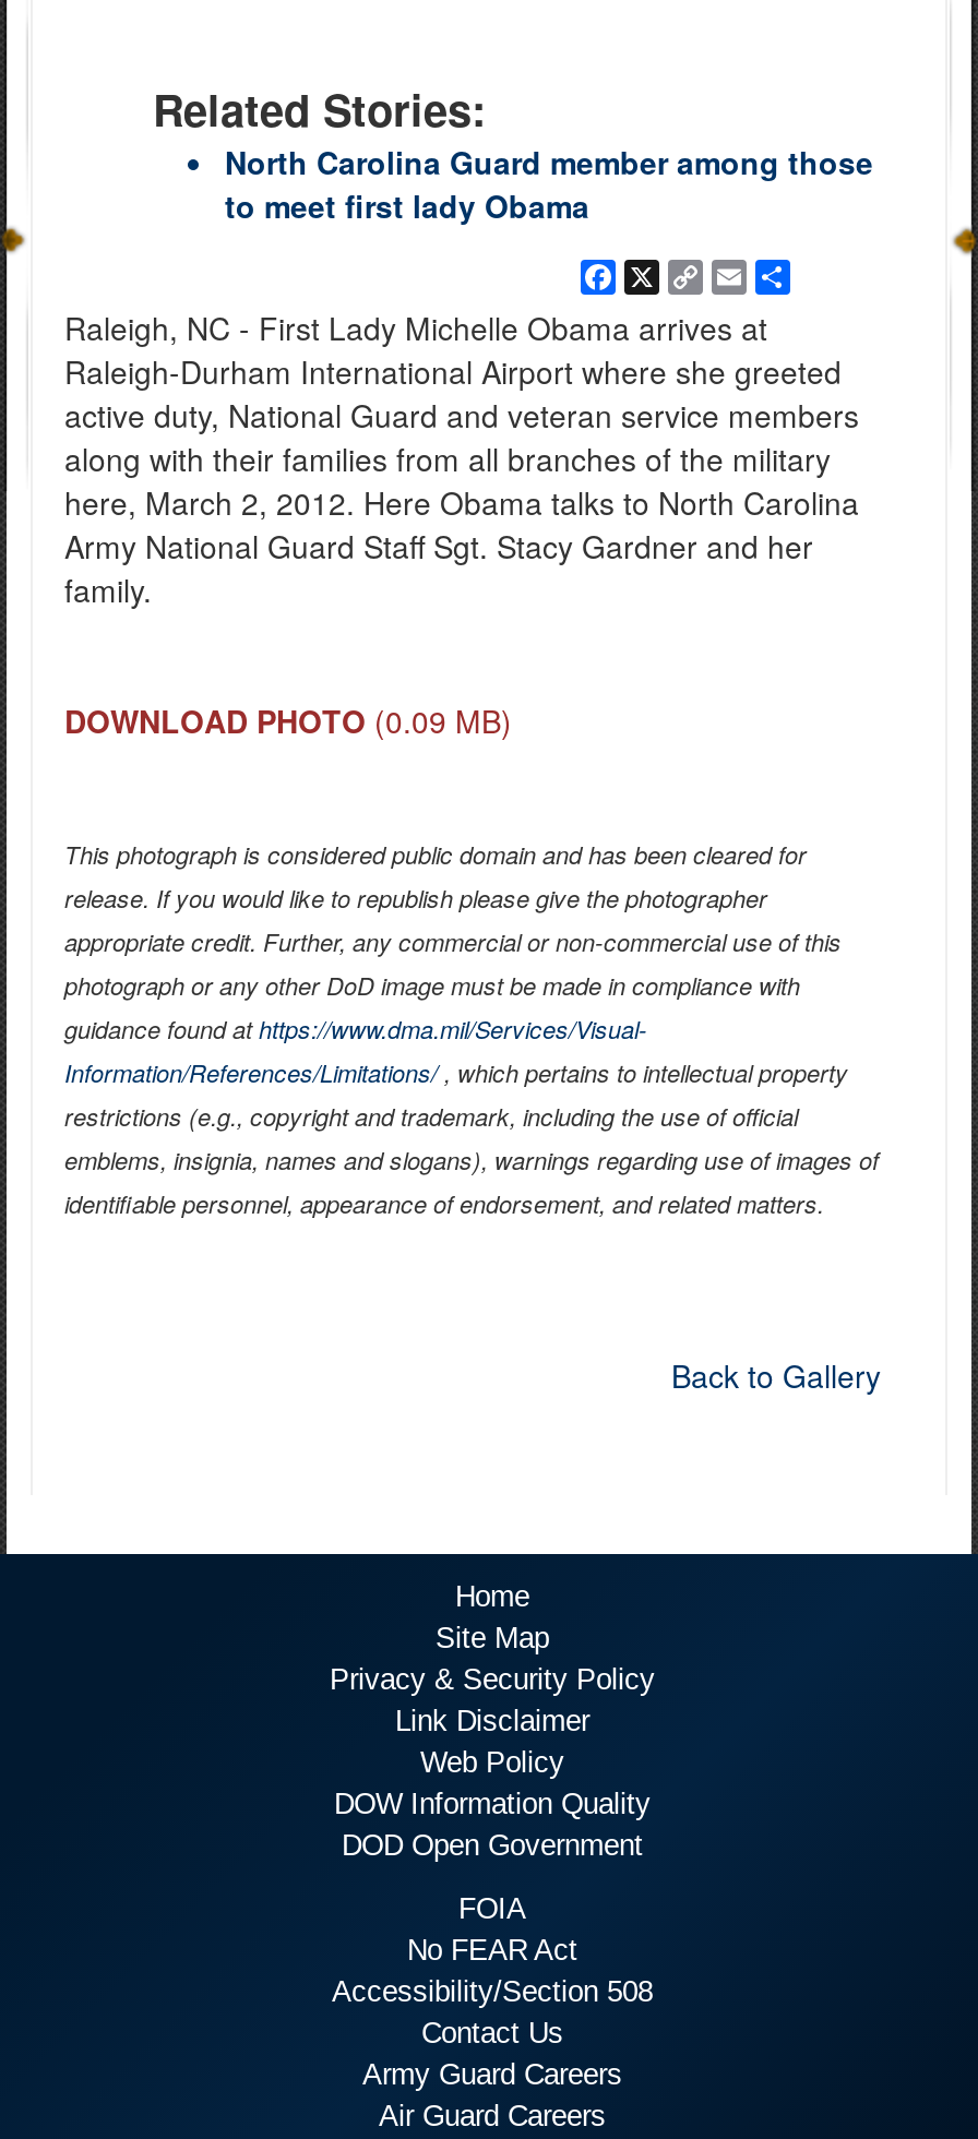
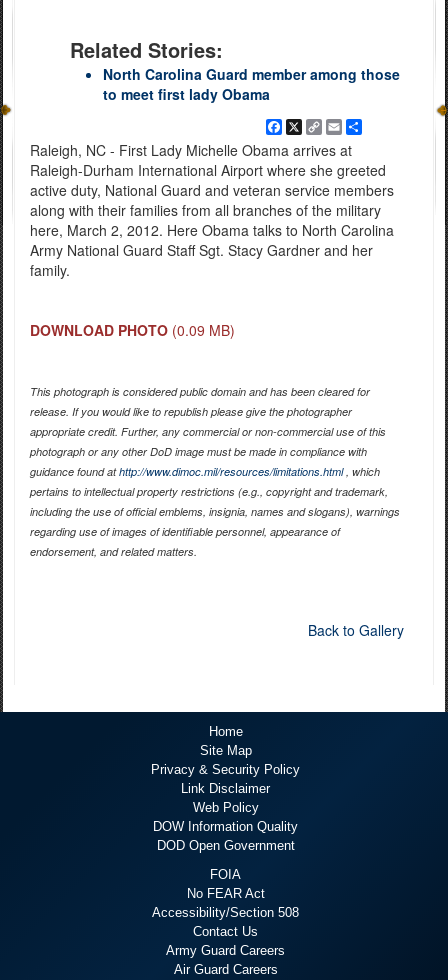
[64,1012,879,1219] guidance found at https://www.dma.mil/Services/Visual- | Information/References/Limitations/, which pertains to intellectual property | restrictions (e.g., copyright and trademark, including the use of official | emblems, insignia, names and slogans), warnings regarding use of images of | identifiable personnel, appearance of endorsement, and related matters. -> [29,463,399,558] guidance found at http://www.dimoc.mil/resources/limitations.html, which | pertains to intellectual property restrictions (e.g., copyright and trademark, | including the use of official emblems, insignia, names and slogans), warnings | regarding use of images of identifiable personnel, appearance of | endorsement, and related matters.

